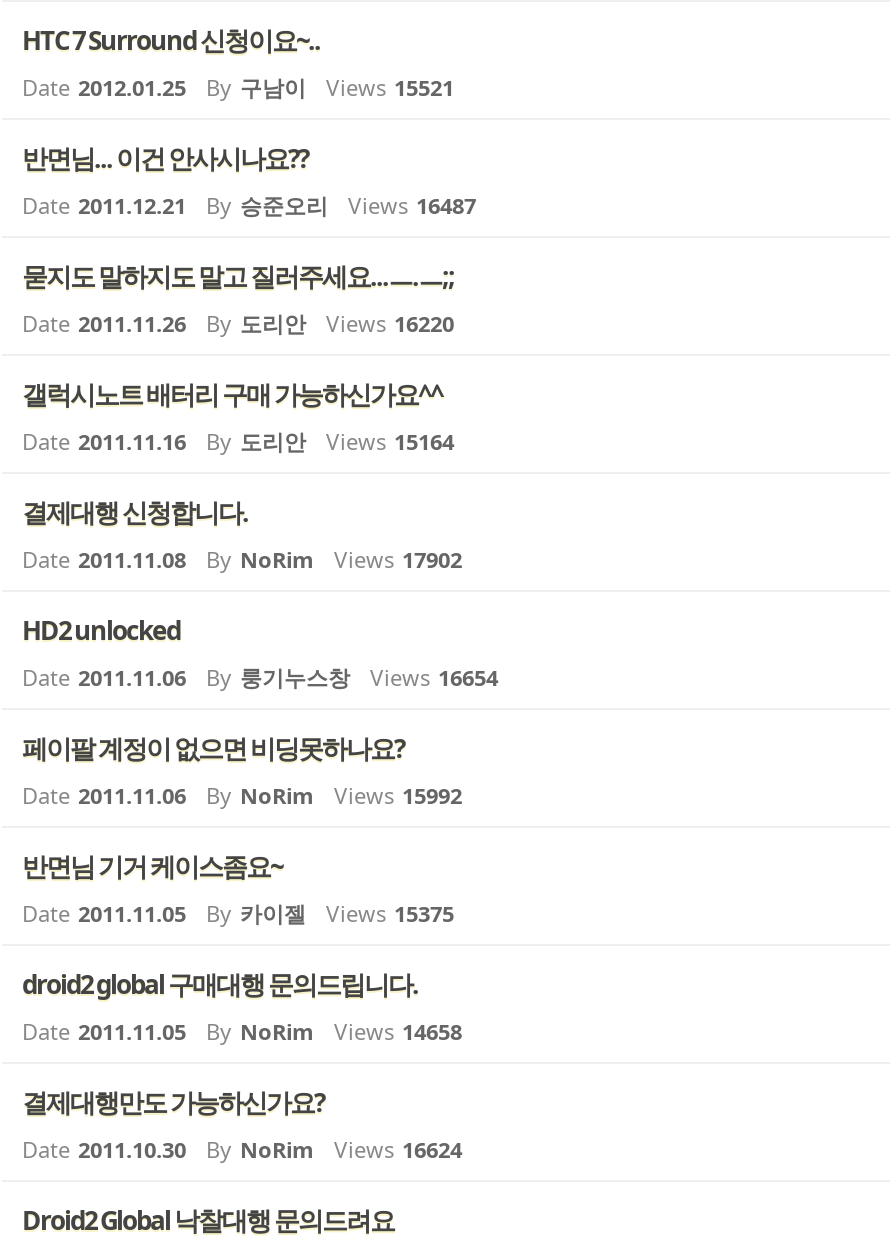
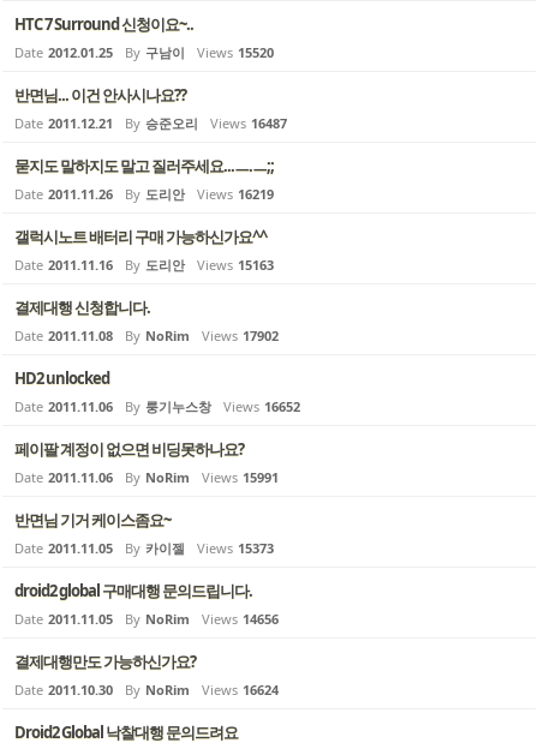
[22,72,454,102] Date 2012.01.25 By 구남이 Views 15521 -> [14,43,274,61] Date 2012.01.25 By 구남이 Views 15520
[22,308,454,338] Date 2011.11.26 By 도리안 Views 16220 -> [14,185,274,203] Date 2011.11.26 By 도리안 Views 16219
[22,426,454,456] Date 2011.11.16 By 도리안 Views 15164 -> [14,256,274,274] Date 2011.11.16 By 도리안 Views 15163
[22,662,498,692] Date 2011.11.06 By 룽기누스창 Views 16654 -> [14,397,300,415] Date 2011.11.06 By 룽기누스창 Views 16652
[22,780,462,810] Date 2011.11.06 By NoRim Views 15992 -> [14,468,279,486] Date 2011.11.06 By NoRim Views 15991
[22,898,454,928] Date 2011.11.05 By 카이젤 Views 15375 -> [14,539,274,557] Date 2011.11.05 By 카이젤 Views 15373
[22,1016,462,1046] Date 2011.11.05 By NoRim Views 14658 -> [14,610,279,628] Date 2011.11.05 By NoRim Views 14656

